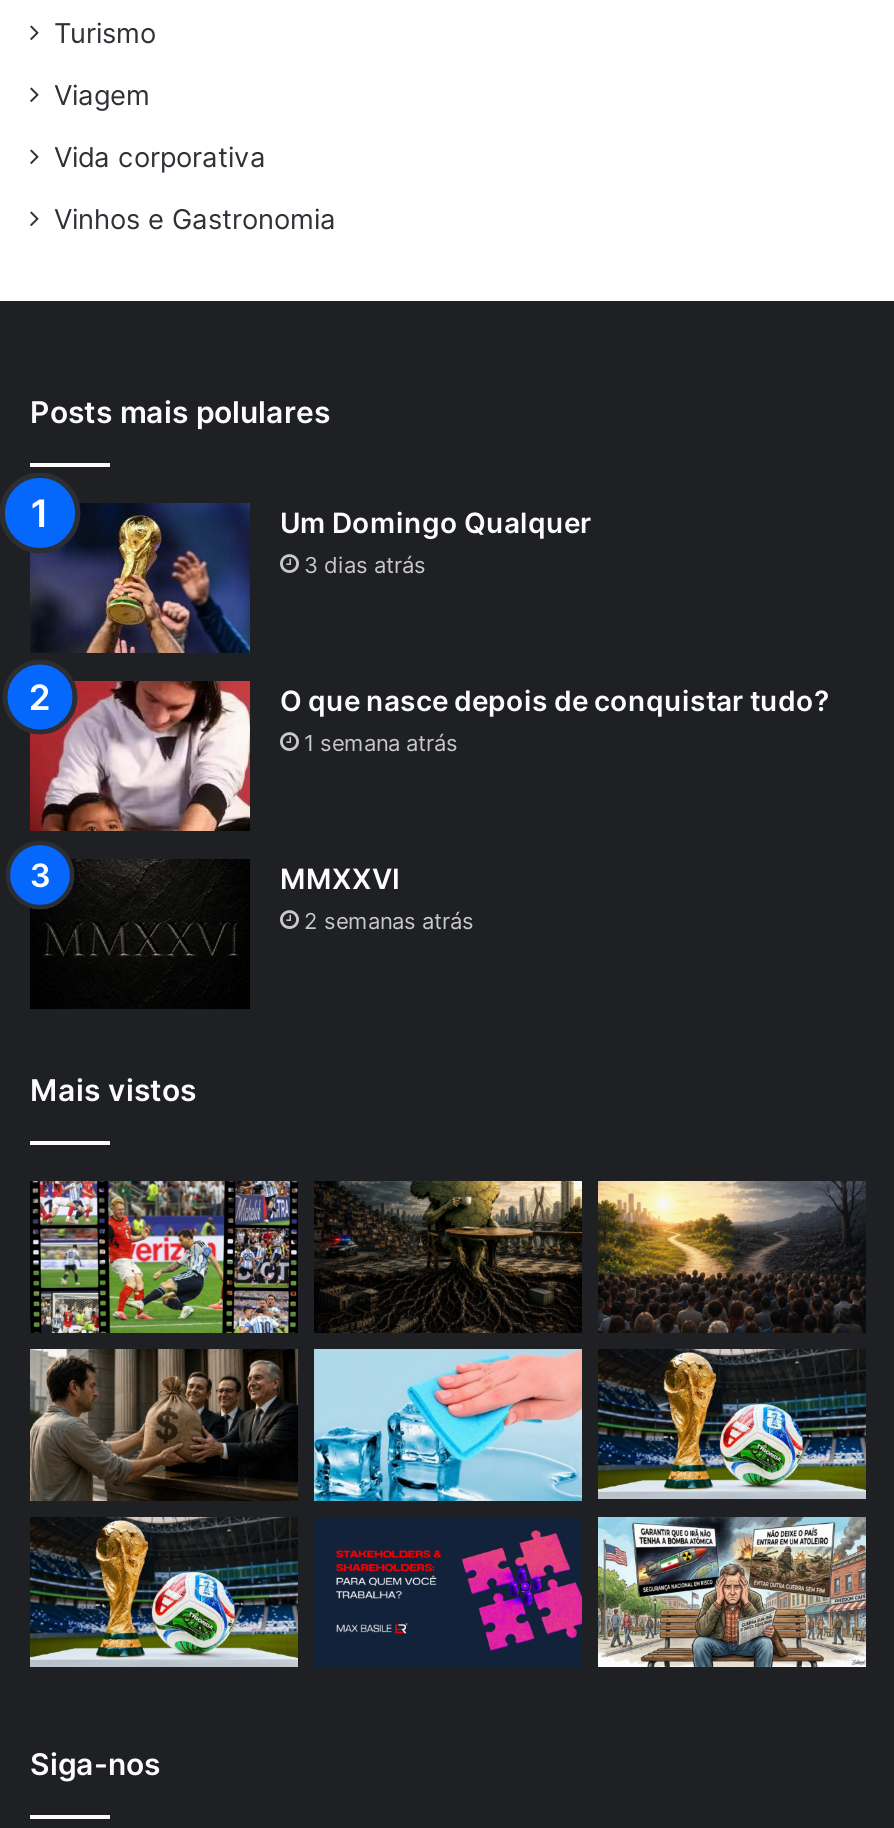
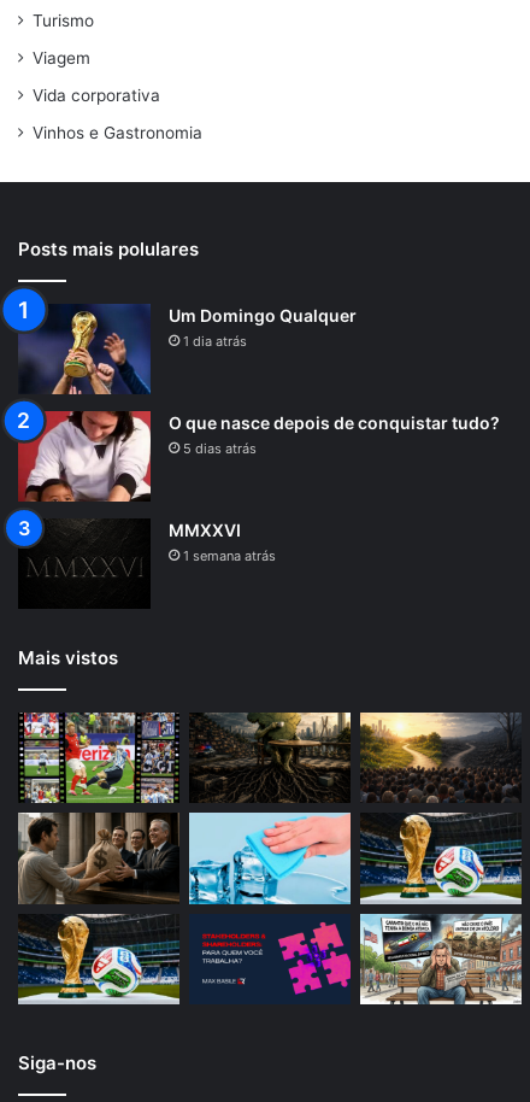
[304,551,426,579] 3 dias atrás -> [183,332,247,349] 1 dia atrás
[304,729,458,757] 1 semana atrás -> [183,440,257,457] 5 dias atrás
[304,907,474,935] 2 semanas atrás -> [183,547,276,564] 1 semana atrás

